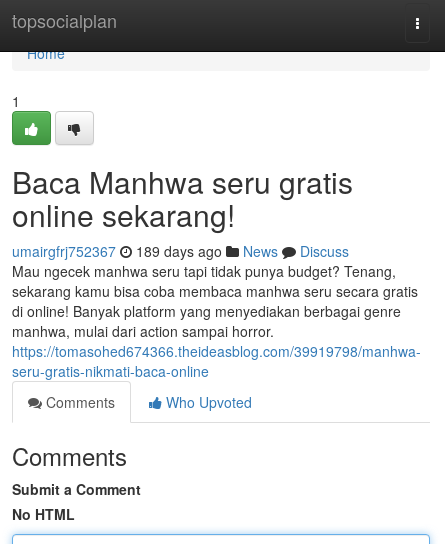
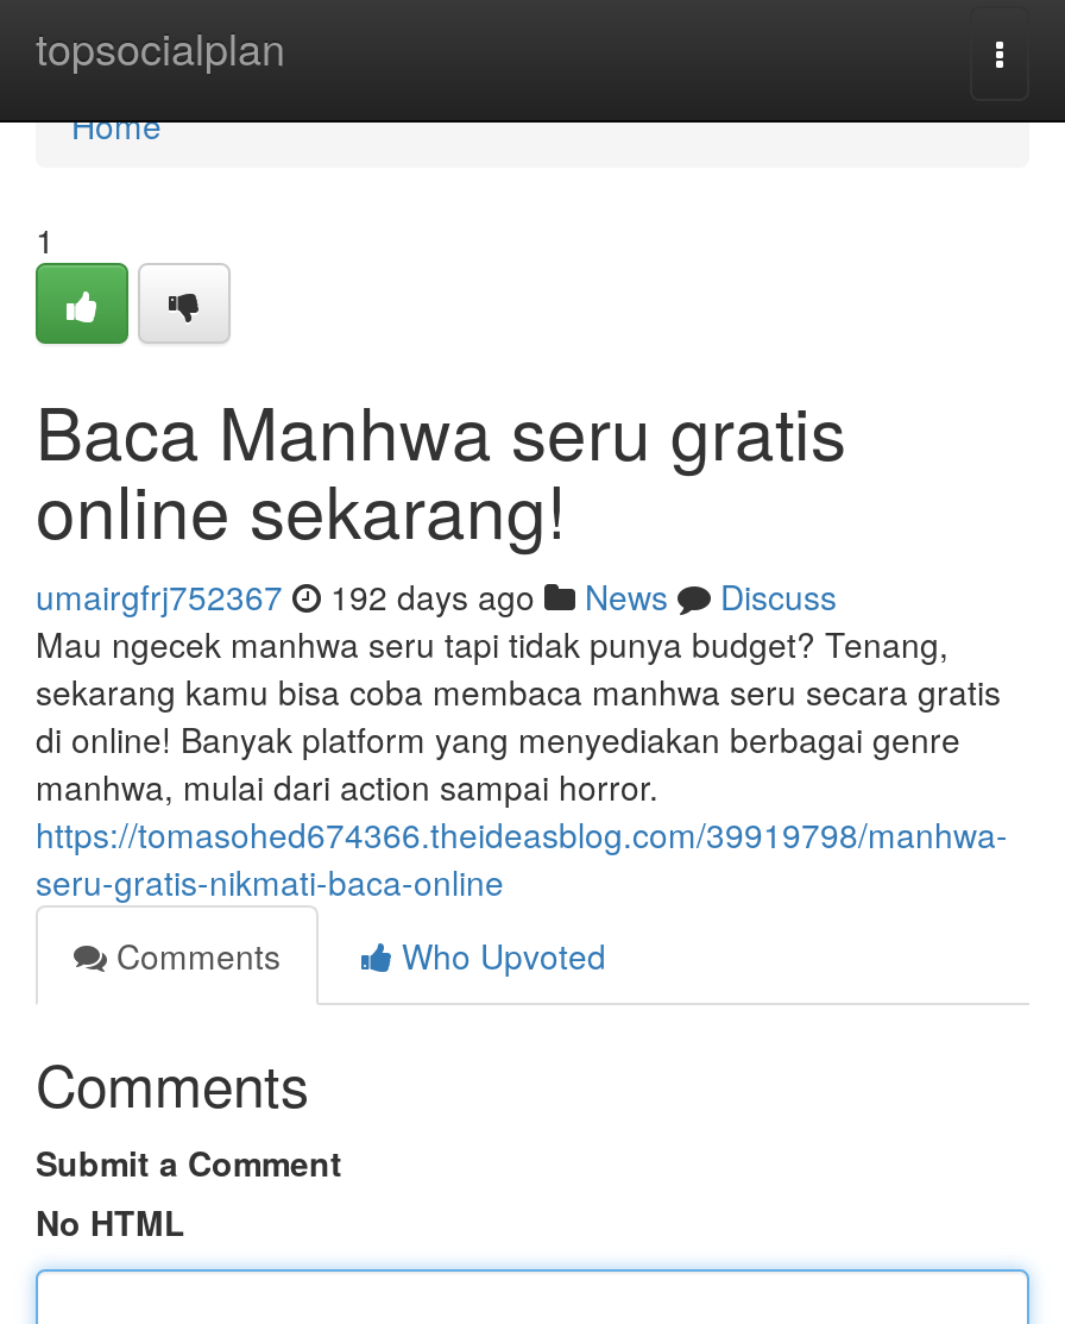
[12,241,349,261] umairgfrj752367 189 days ago News Discuss -> [36,572,837,620] umairgfrj752367 192 days ago News Discuss

